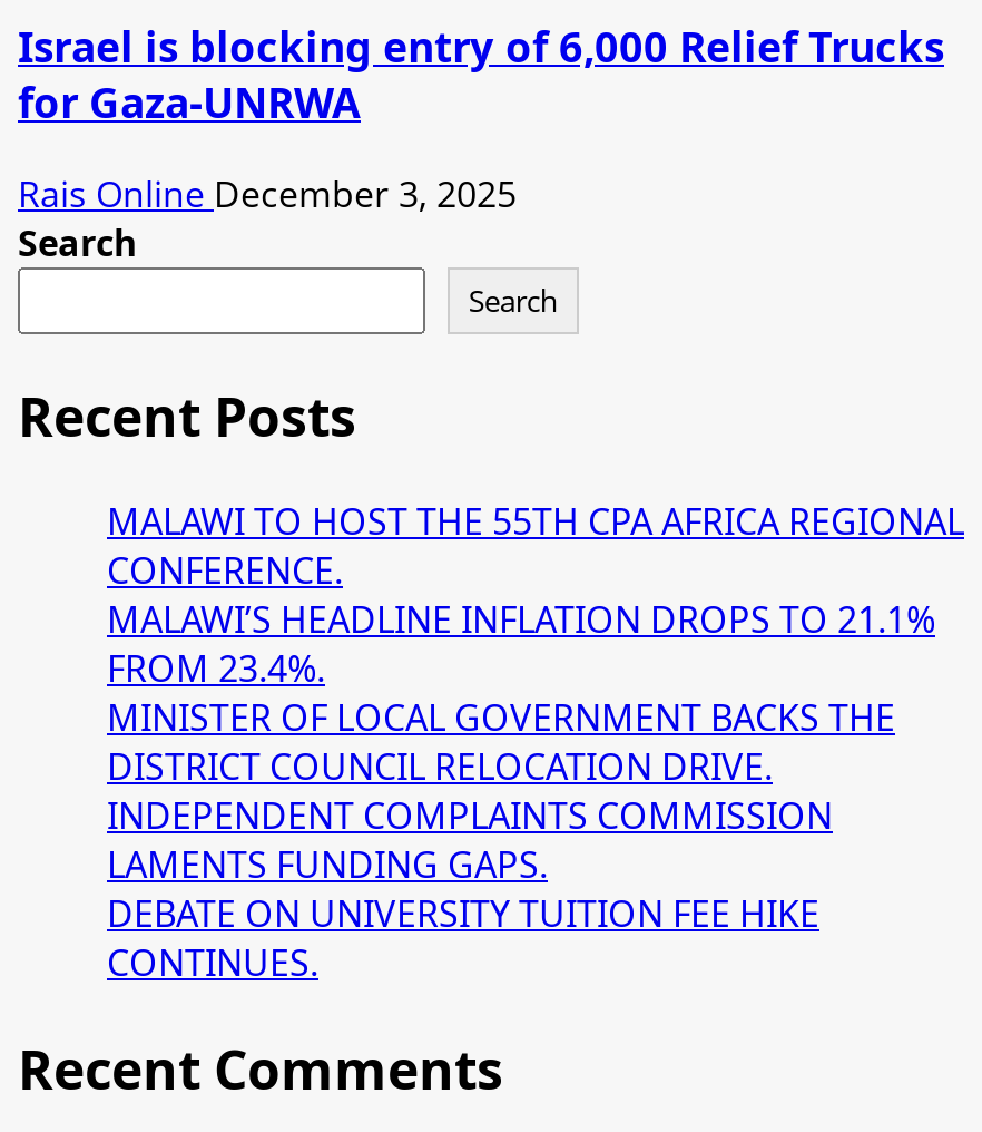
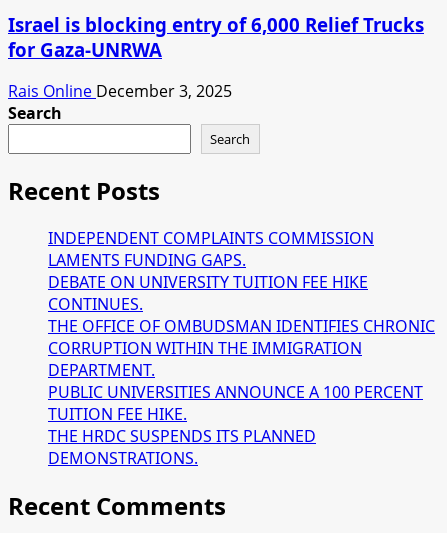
[107,497,964,792] MALAWI TO HOST THE 55TH CPA AFRICA REGIONAL | CONFERENCE. | MALAWI’S HEADLINE INFLATION DROPS TO 21.1% | FROM 23.4%. | MINISTER OF LOCAL GOVERNMENT BACKS THE | DISTRICT COUNCIL RELOCATION DRIVE. -> none
moved [107,792,833,988] -> [48,227,374,315]: INDEPENDENT COMPLAINTS COMMISSION | LAMENTS FUNDING GAPS. | DEBATE ON UNIVERSITY TUITION FEE HIKE | CONTINUES.
none -> [48,315,435,469] THE OFFICE OF OMBUDSMAN IDENTIFIES CHRONIC | CORRUPTION WITHIN THE IMMIGRATION | DEPARTMENT. | PUBLIC UNIVERSITIES ANNOUNCE A 100 PERCENT | TUITION FEE HIKE. | THE HRDC SUSPENDS ITS PLANNED | DEMONSTRATIONS.

